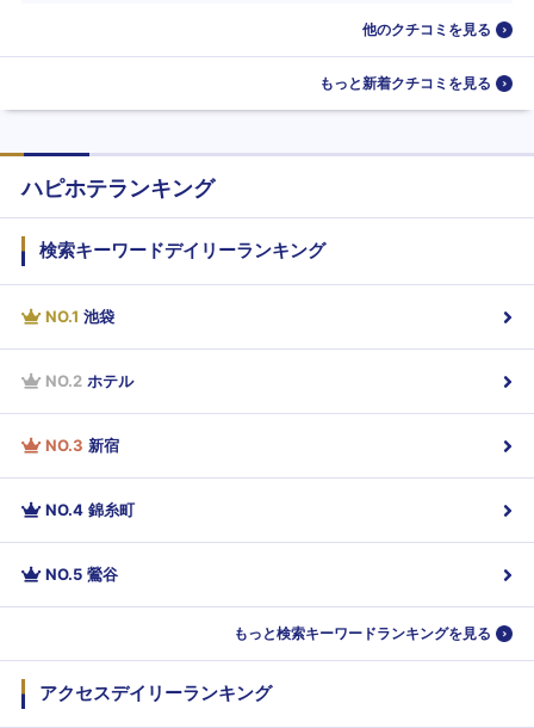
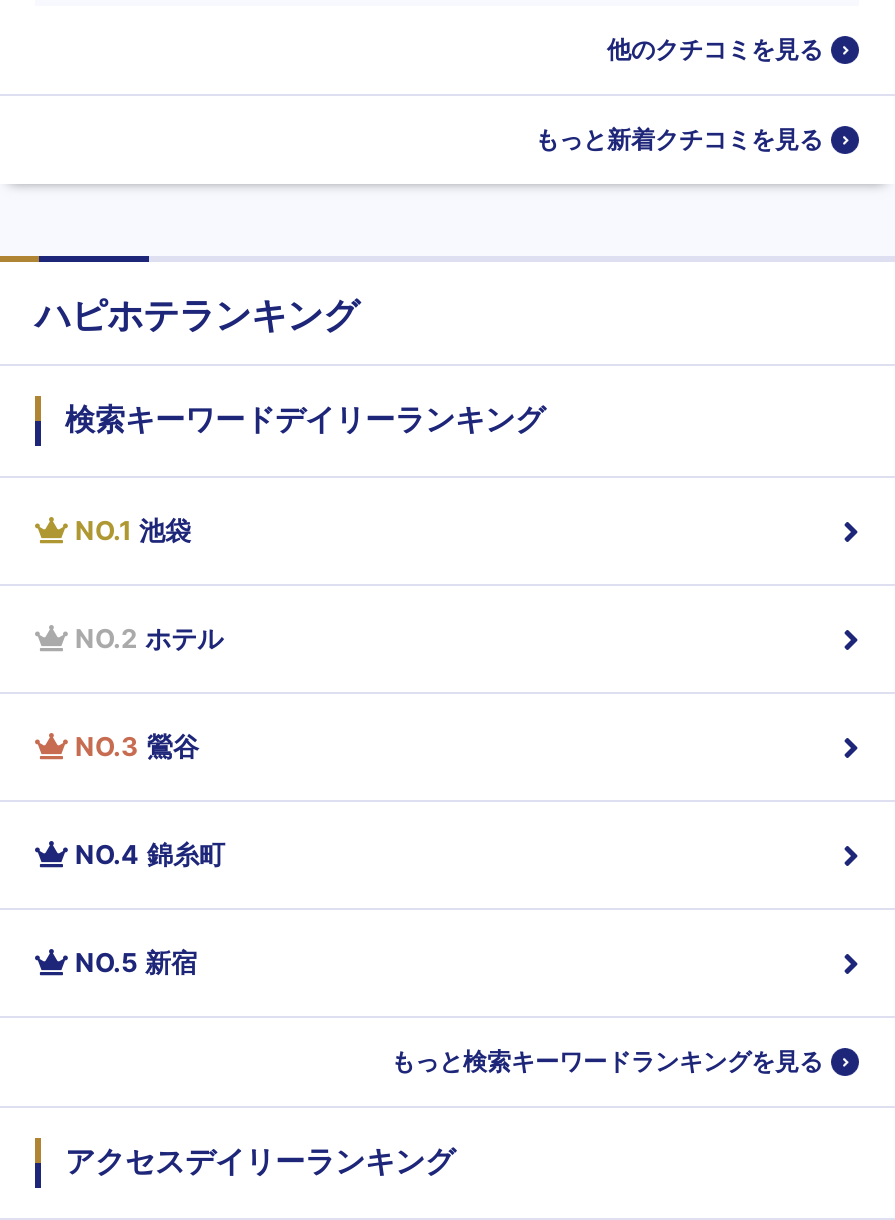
[45,436,119,455] NO.3 新宿 -> [75,730,199,762] NO.3 鶯谷
[45,565,118,584] NO.5 鶯谷 -> [75,946,197,978] NO.5 新宿

